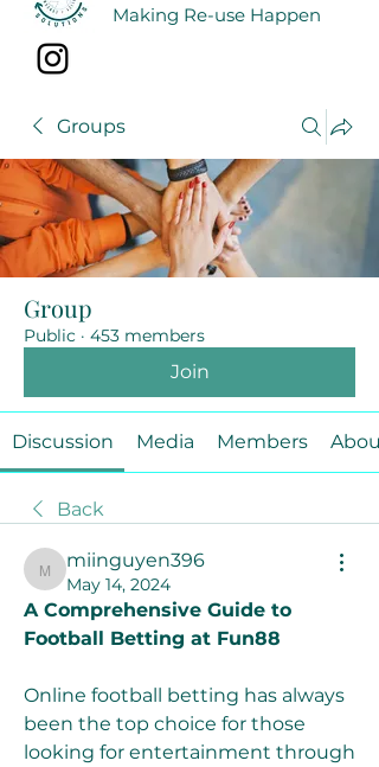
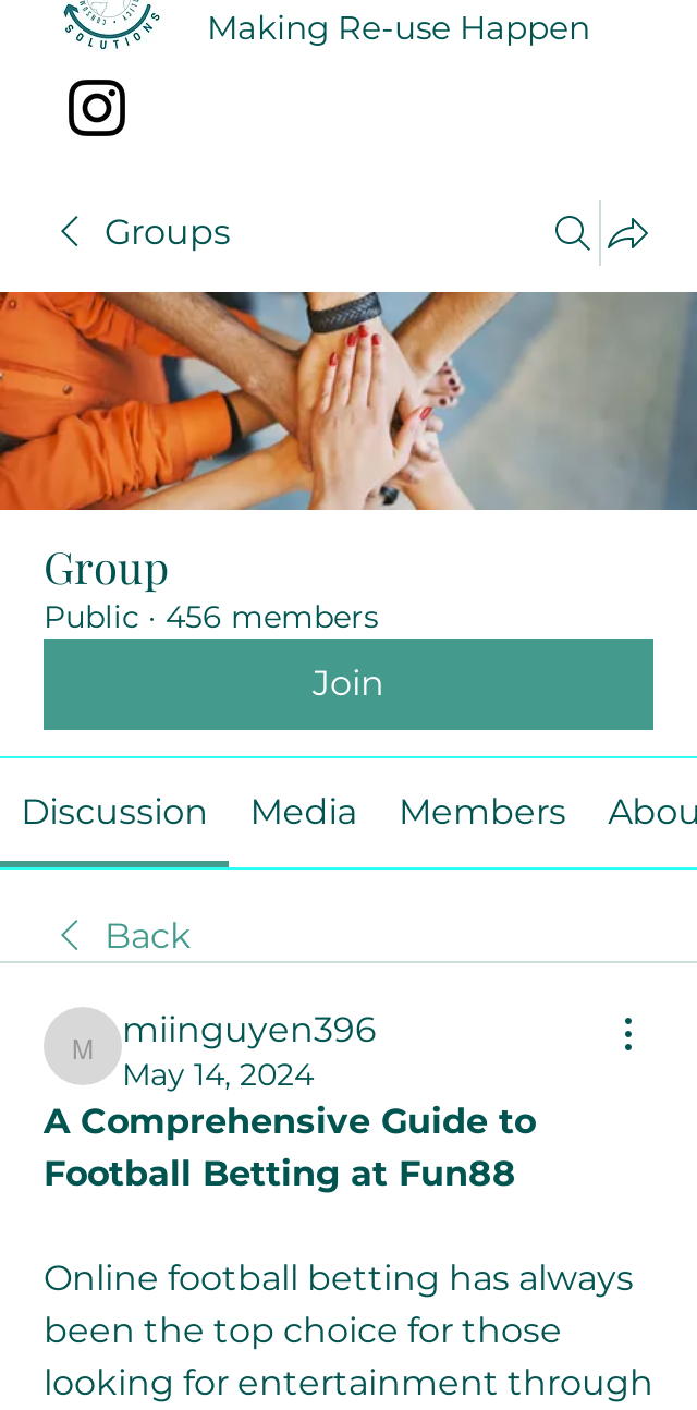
[24,325,205,346] Public · 453 members -> [44,597,379,636] Public · 456 members

